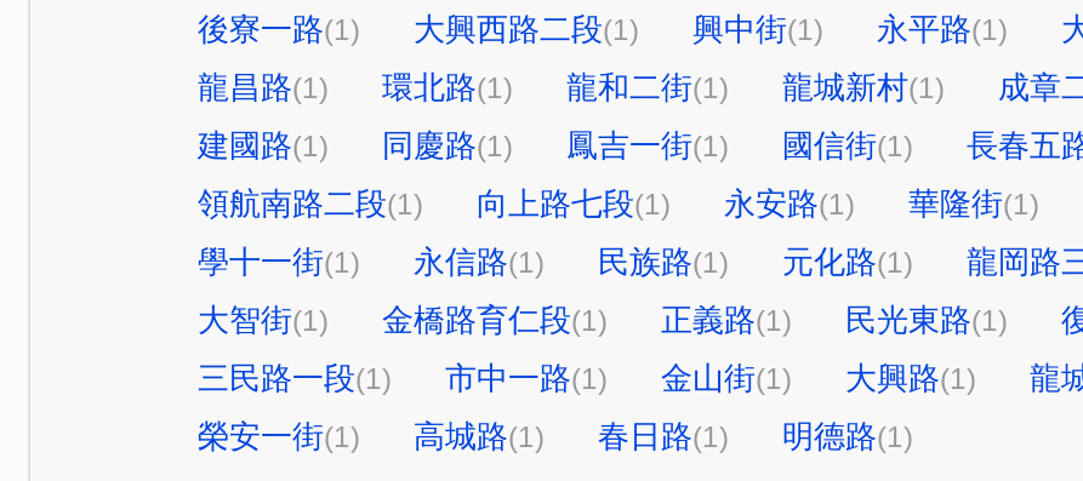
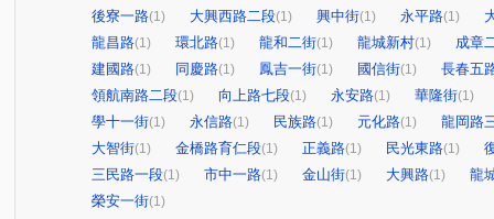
[414,418,913,454] 高城路(1) | 春日路(1) | 明德路(1) -> none

